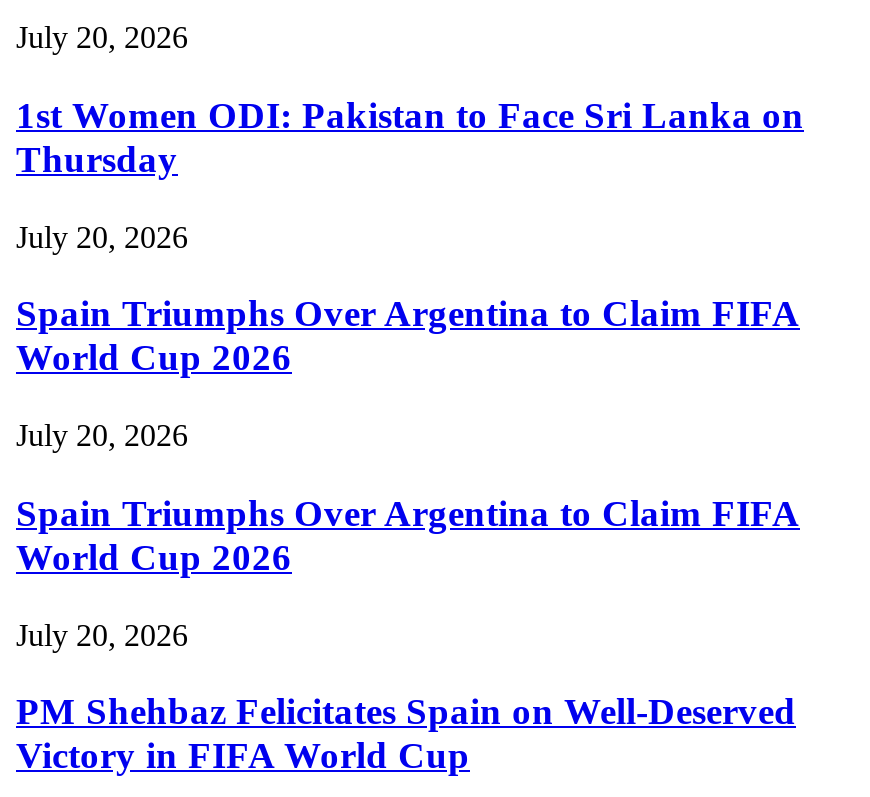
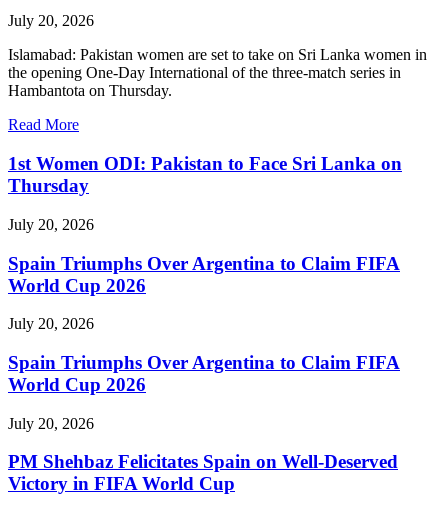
none -> [8,46,427,133] Islamabad: Pakistan women are set to take on Sri Lanka women in | the opening One-Day International of the three-match series in | Hambantota on Thursday. | Read More

